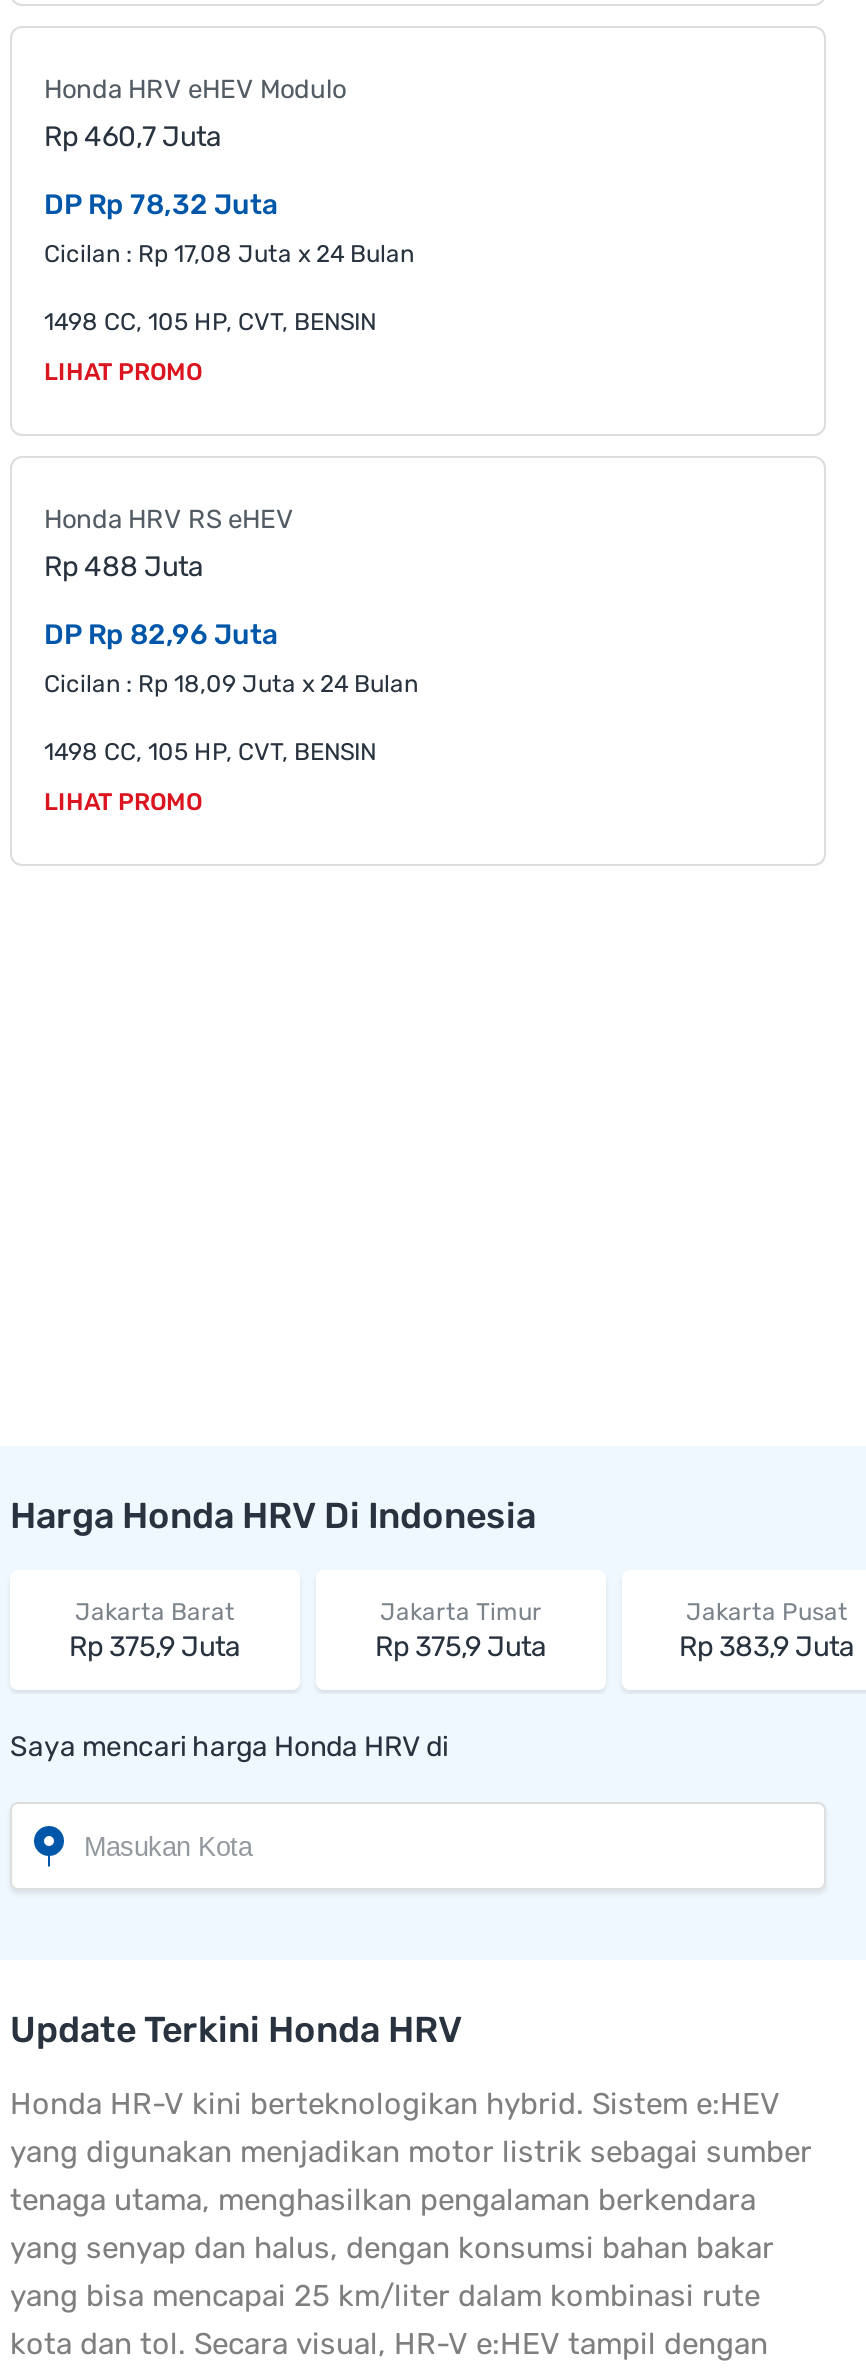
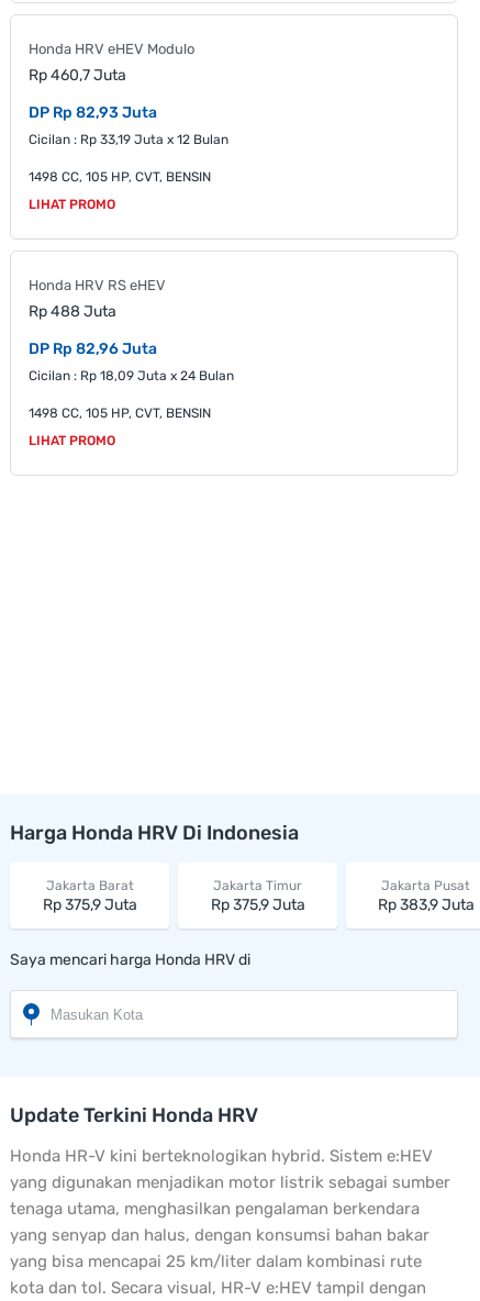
[44,188,278,222] DP Rp 78,32 Juta -> [29,103,157,122] DP Rp 82,93 Juta
[44,240,414,268] Cicilan : Rp 17,08 Juta x 24 Bulan -> [29,132,228,147] Cicilan : Rp 33,19 Juta x 12 Bulan

